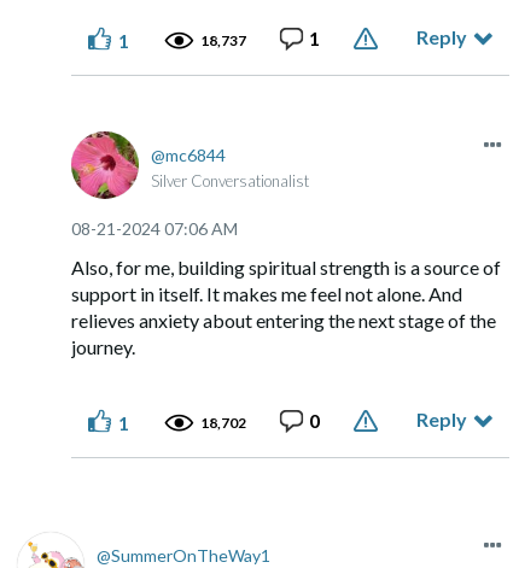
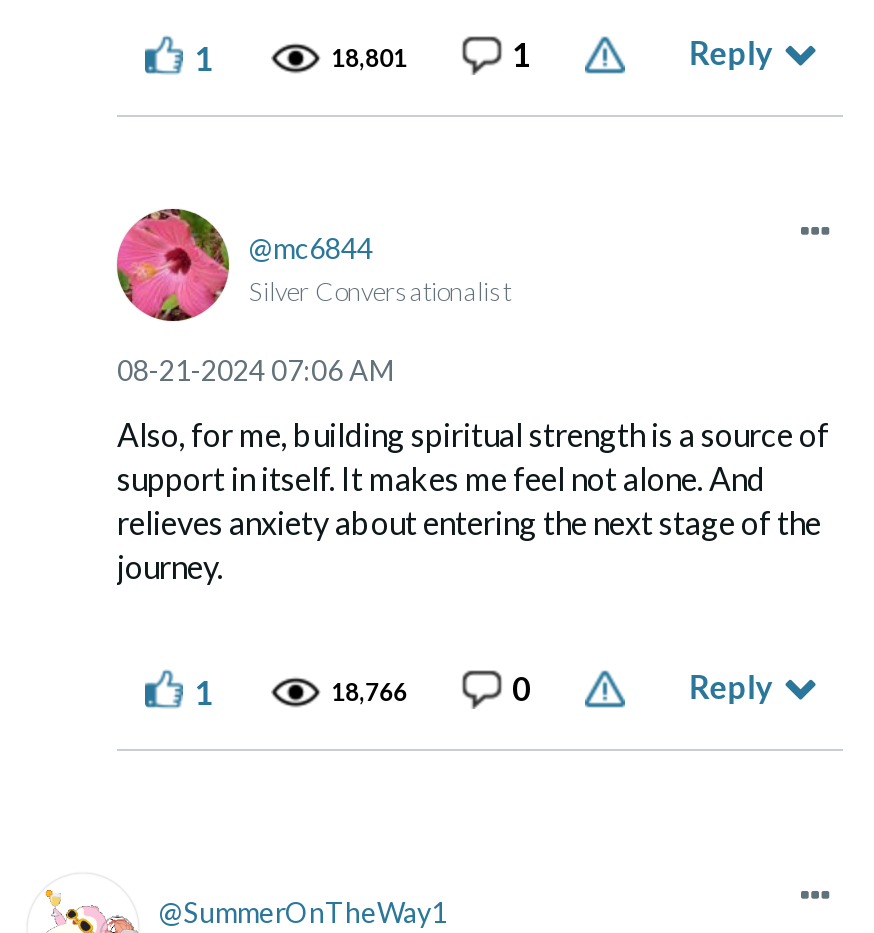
[200,31,246,49] 18,737 -> [331,42,407,72] 18,801
[200,413,246,431] 18,702 -> [331,676,407,706] 18,766

